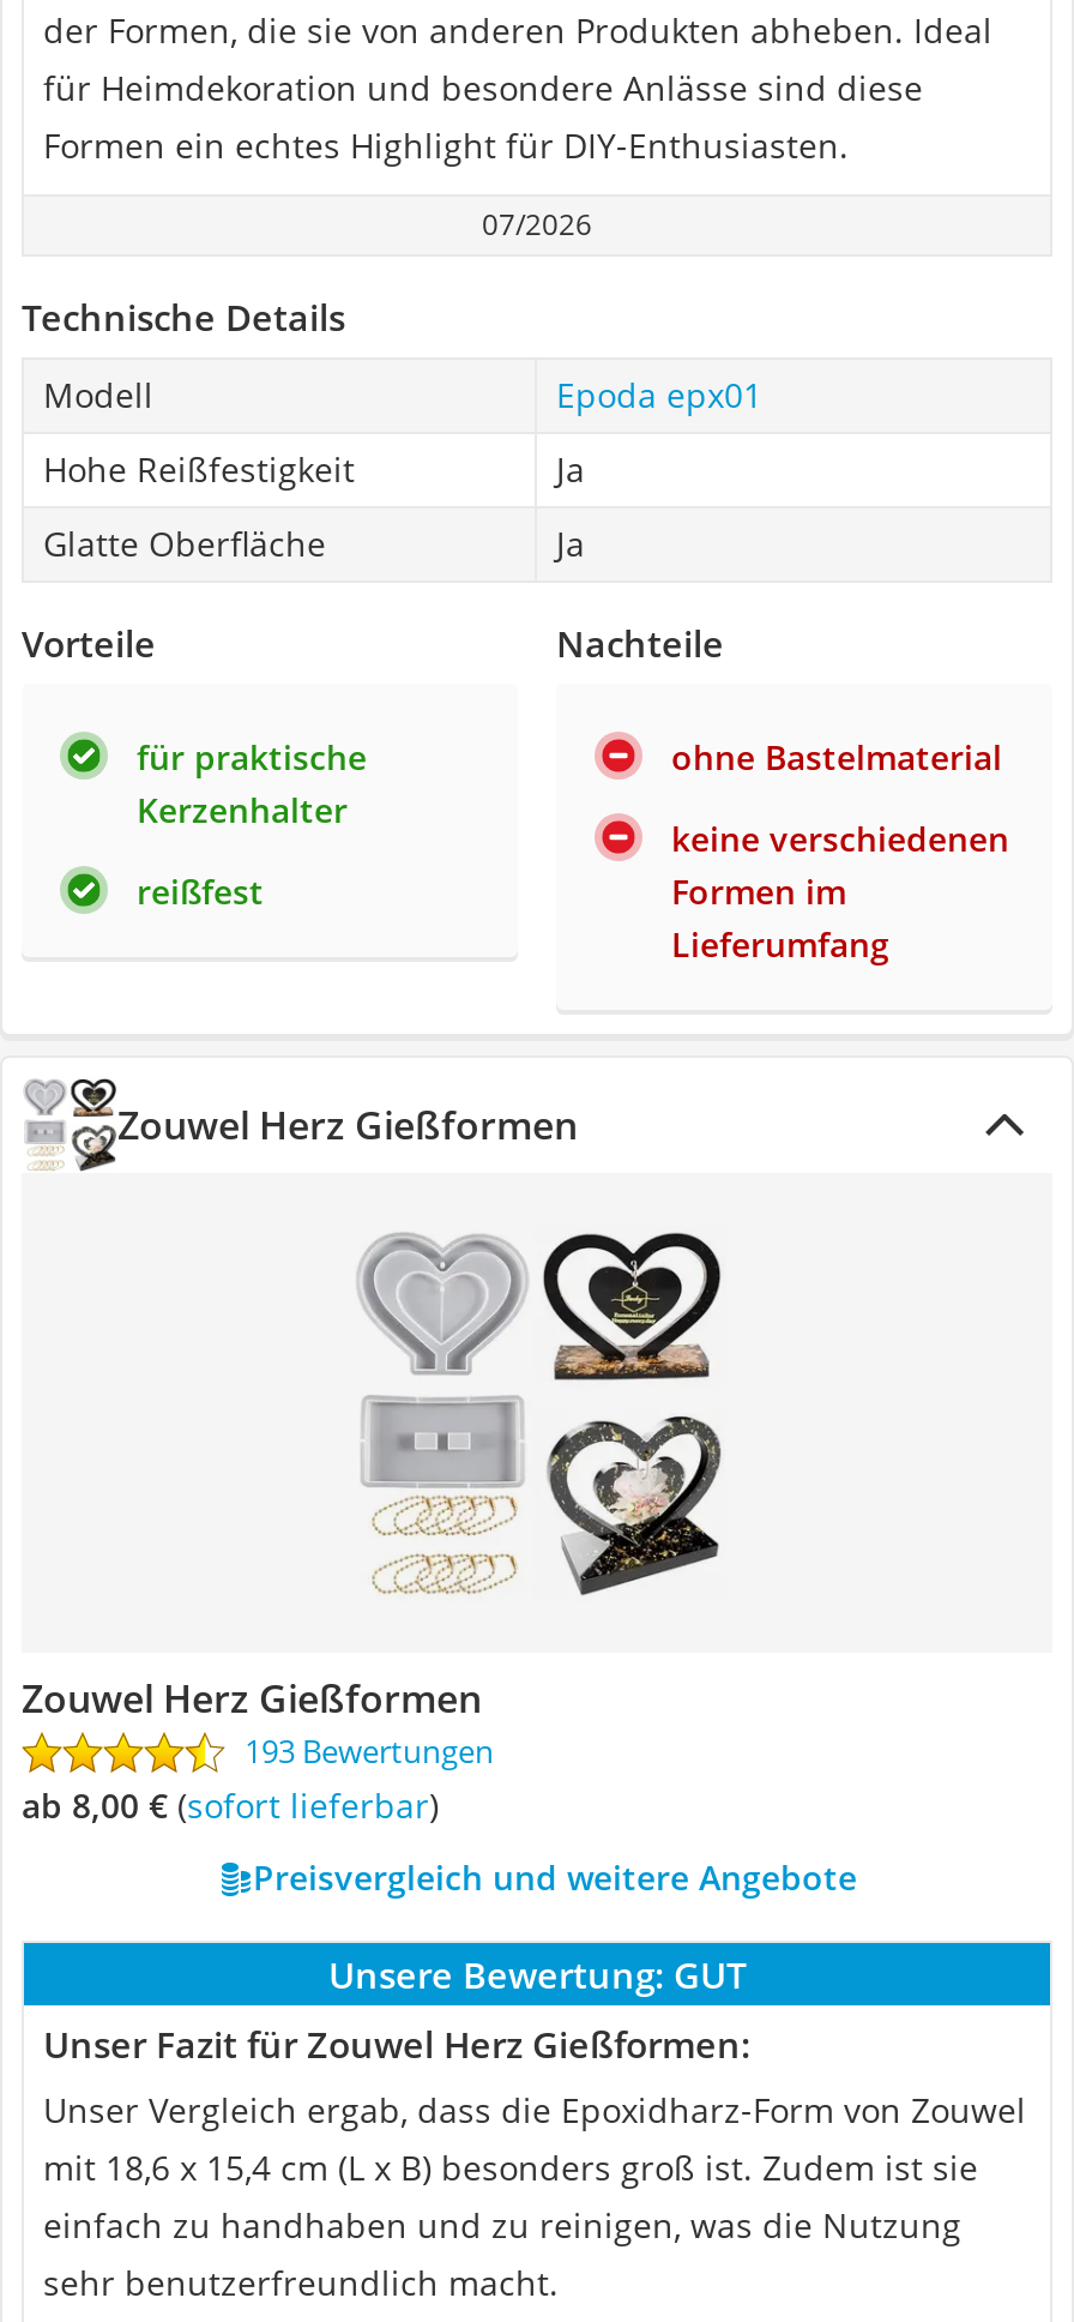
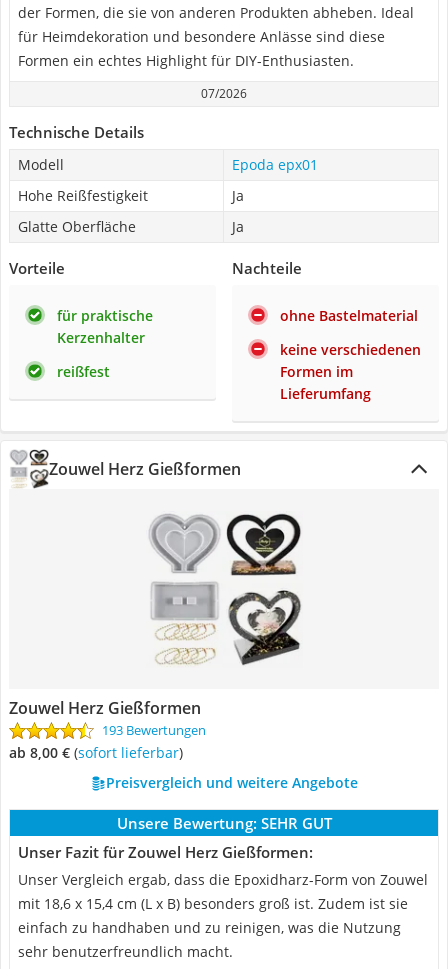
[328,1950,746,1998] Unsere Bewertung: GUT -> [116,813,331,833] Unsere Bewertung: SEHR GUT

